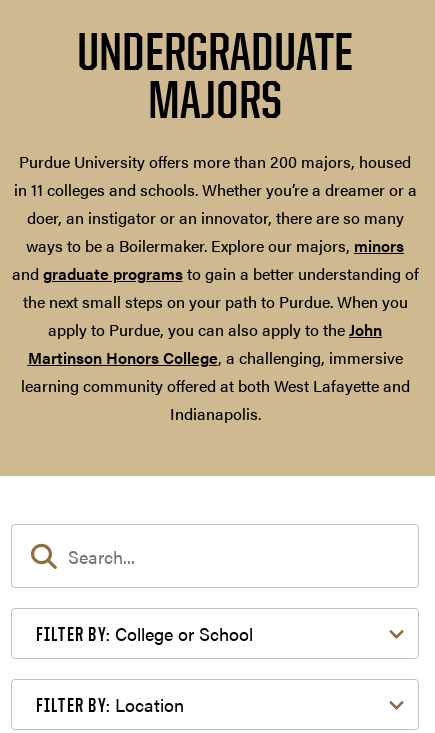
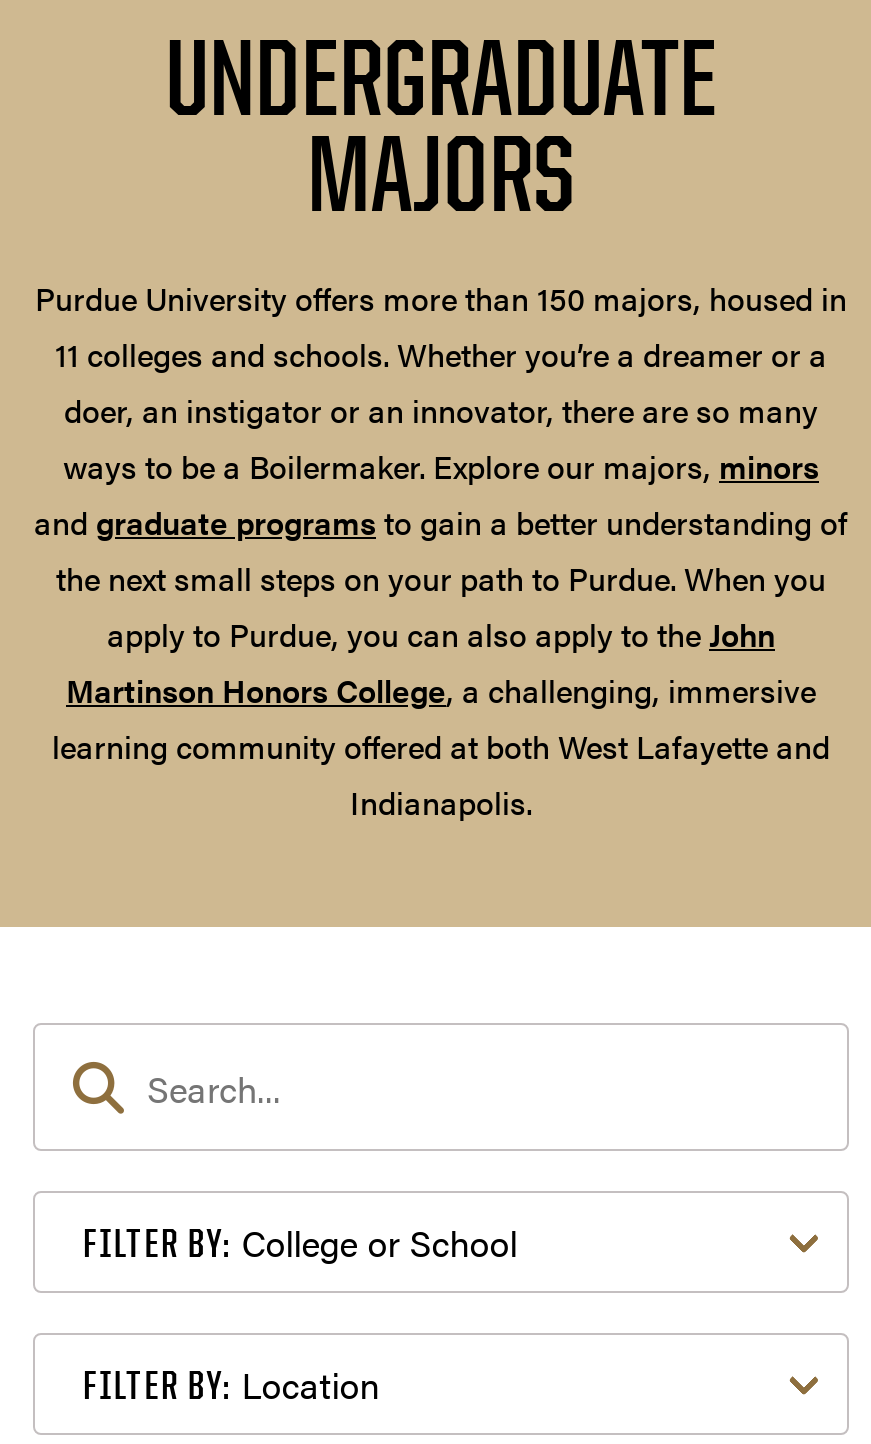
[13,150,416,201] Purdue University offers more than 200 majors, housed | in 11 colleges and schools. Whether you’re a dreamer or a -> [35,275,847,377] Purdue University offers more than 150 majors, housed in | 11 colleges and schools. Whether you’re a dreamer or a

